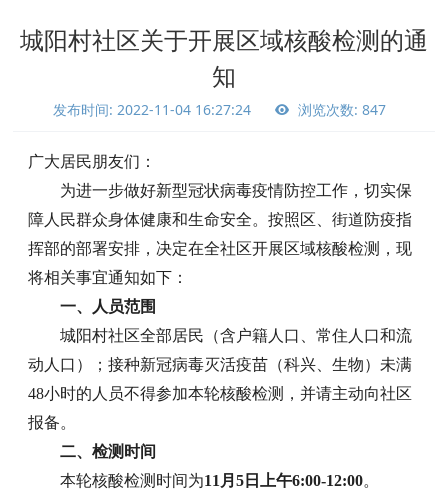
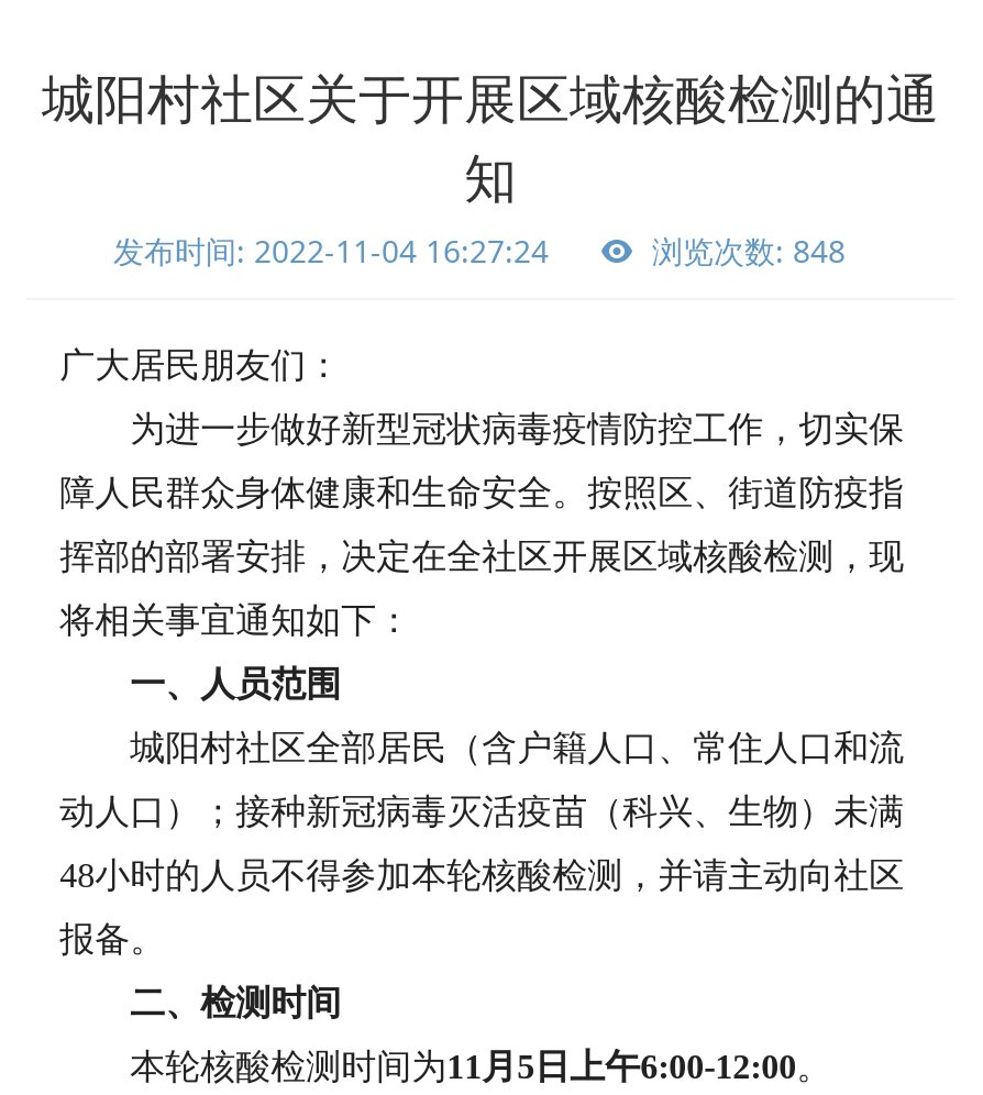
[293,100,385,119] 浏览次数: 847 -> [643,230,846,272] 浏览次数: 848

